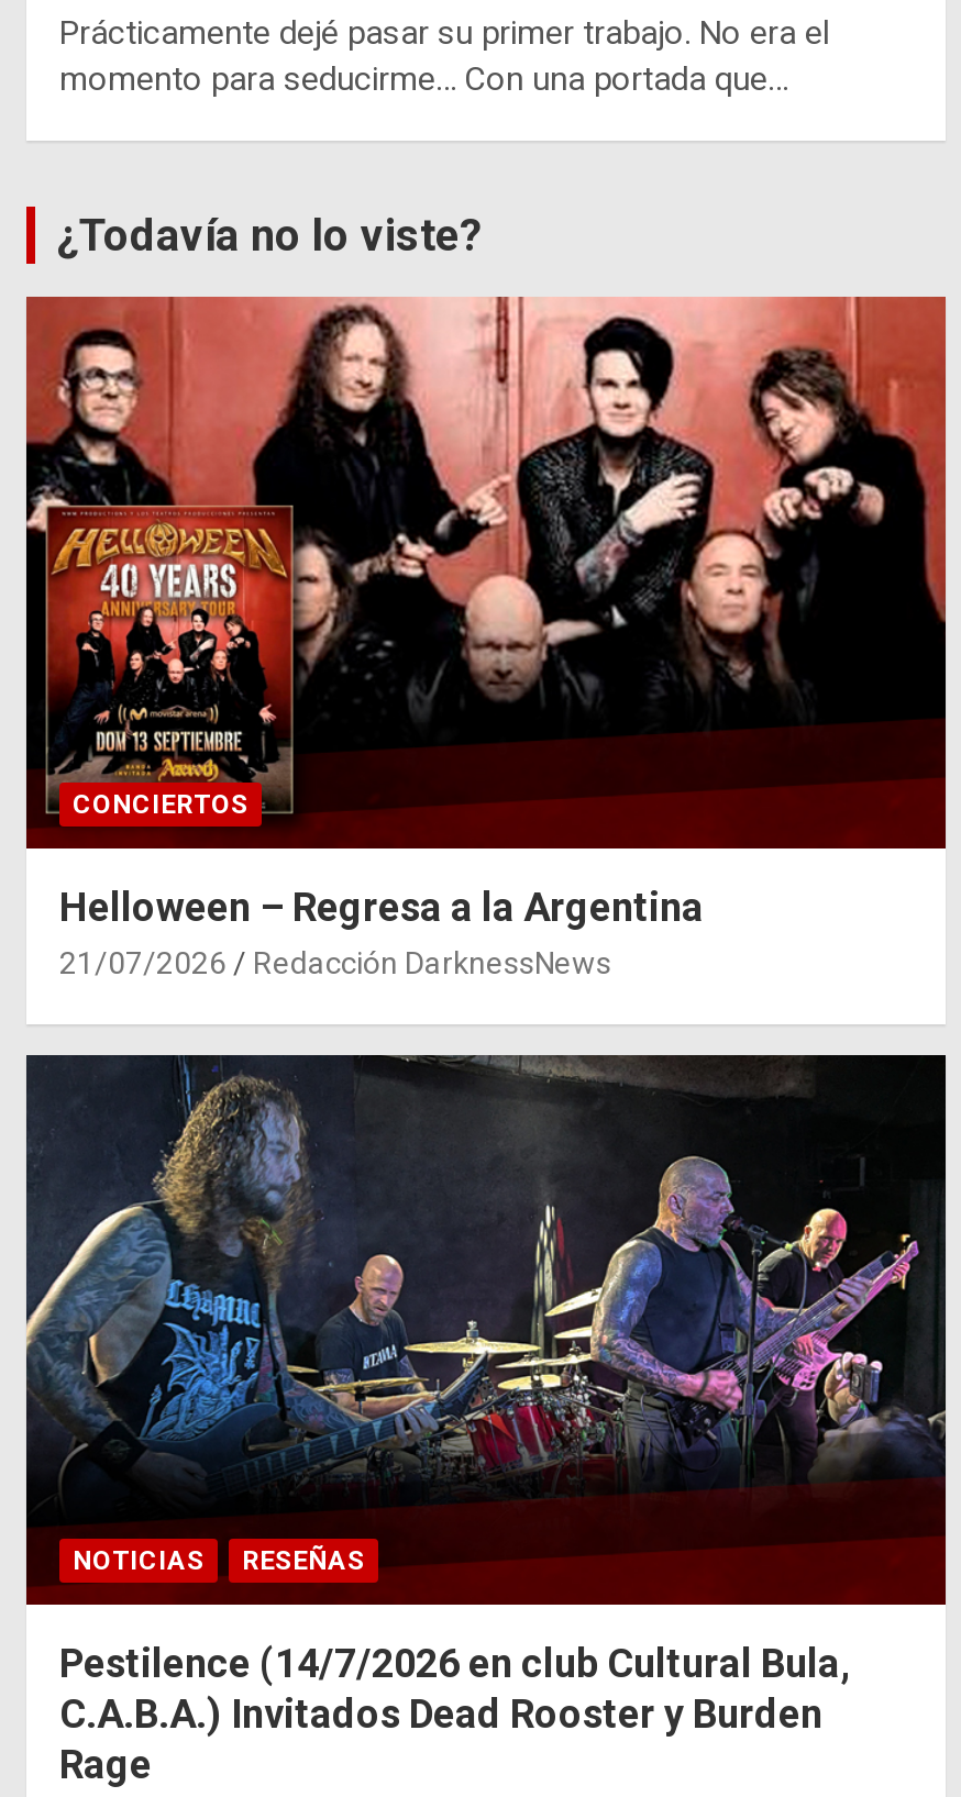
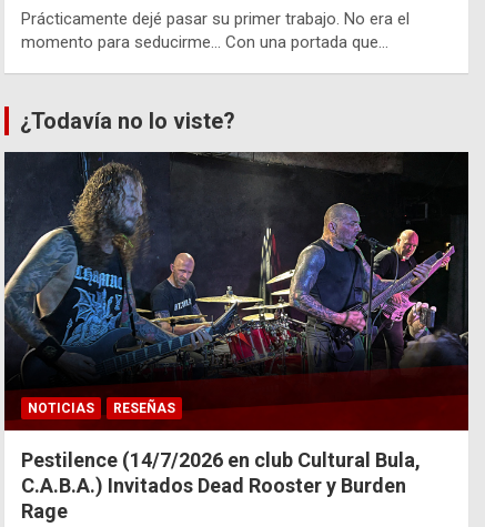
[24,296,948,980] [image] | CONCIERTOS | Helloween – Regresa a la Argentina | 21/07/2026 | Redacción DarknessNews -> none

